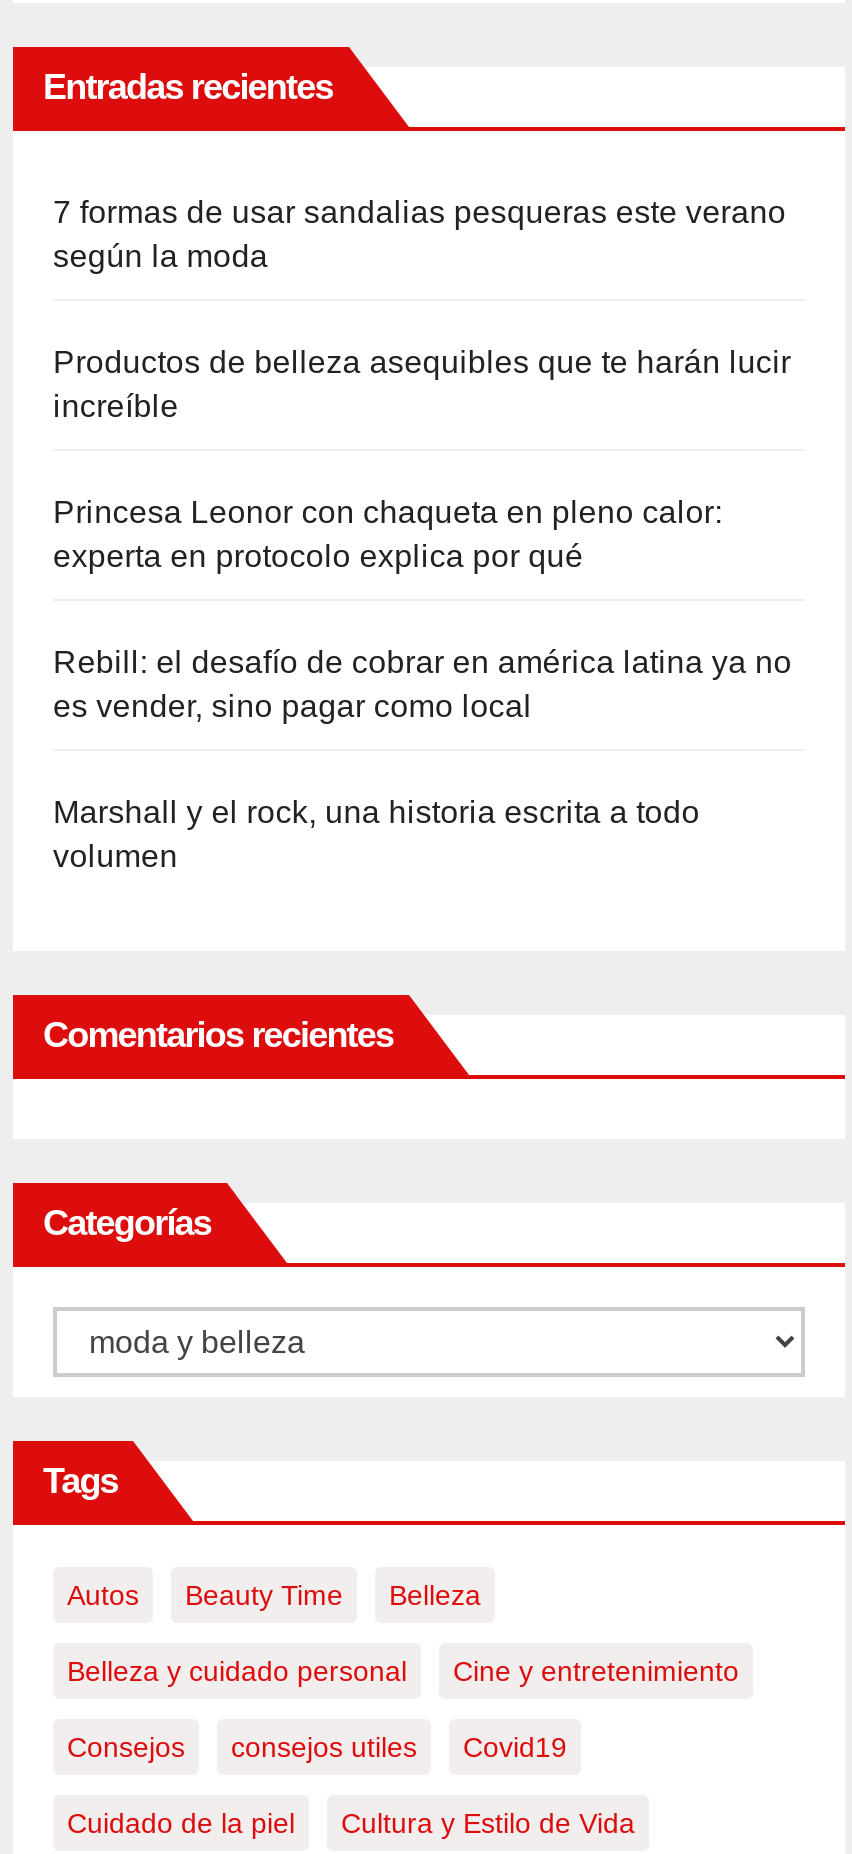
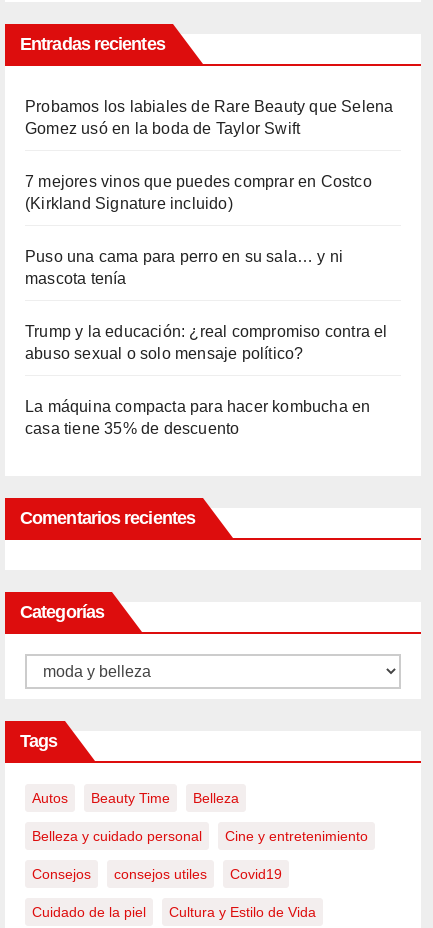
[53,194,786,272] 7 formas de usar sandalias pesqueras este verano | según la moda -> [25,98,393,137] Probamos los labiales de Rare Beauty que Selena | Gomez usó en la boda de Taylor Swift
[53,344,791,422] Productos de belleza asequibles que te harán lucir | increíble -> [25,173,372,212] 7 mejores vinos que puedes comprar en Costco | (Kirkland Signature incluido)
[53,494,723,572] Princesa Leonor con chaqueta en pleno calor: | experta en protocolo explica por qué -> [25,248,343,287] Puso una cama para perro en su sala… y ni | mascota tenía
[53,644,792,722] Rebill: el desafío de cobrar en américa latina ya no | es vender, sino pagar como local -> [25,323,388,362] Trump y la educación: ¿real compromiso contra el | abuso sexual o solo mensaje político?
[53,794,700,872] Marshall y el rock, una historia escrita a todo | volumen -> [25,398,370,437] La máquina compacta para hacer kombucha en | casa tiene 35% de descuento

